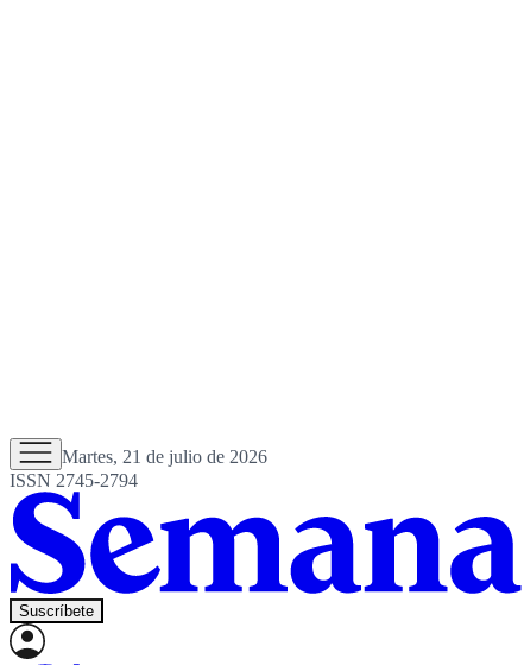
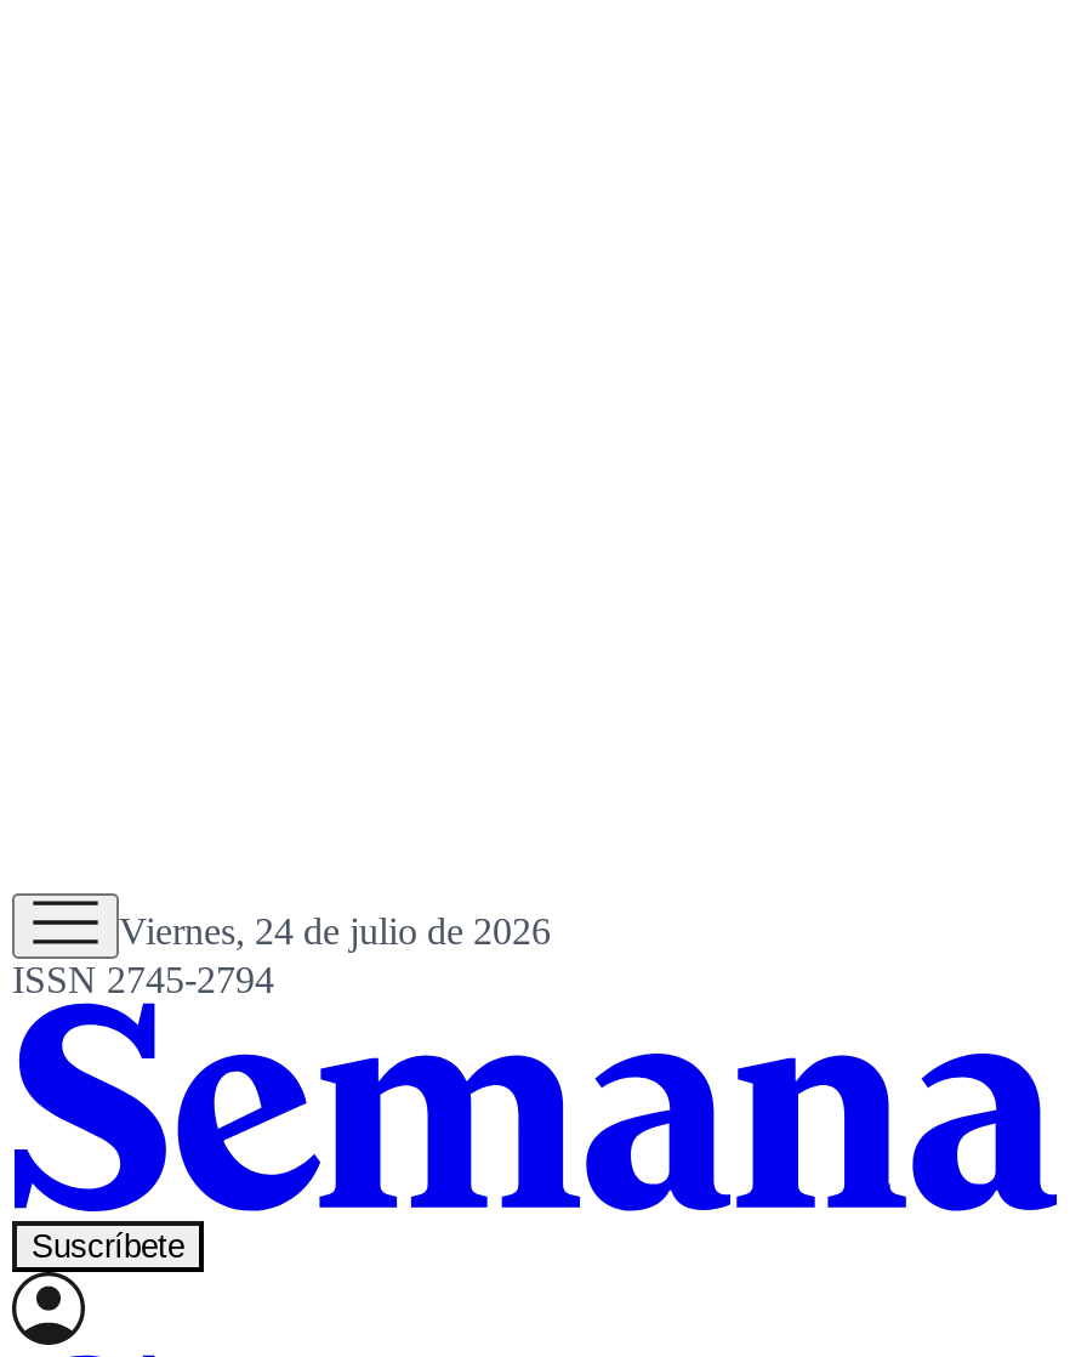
[62,446,267,467] Martes, 21 de julio de 2026 -> [119,910,551,952] Viernes, 24 de julio de 2026

